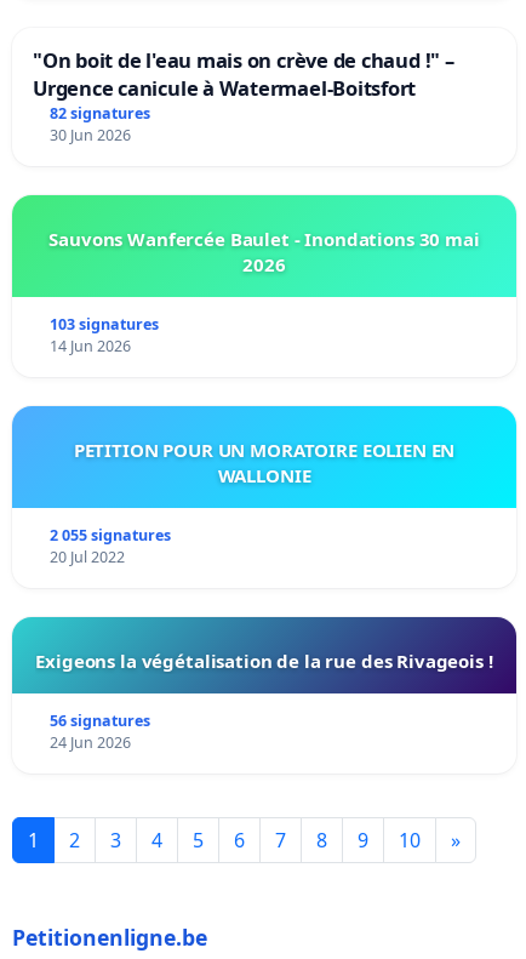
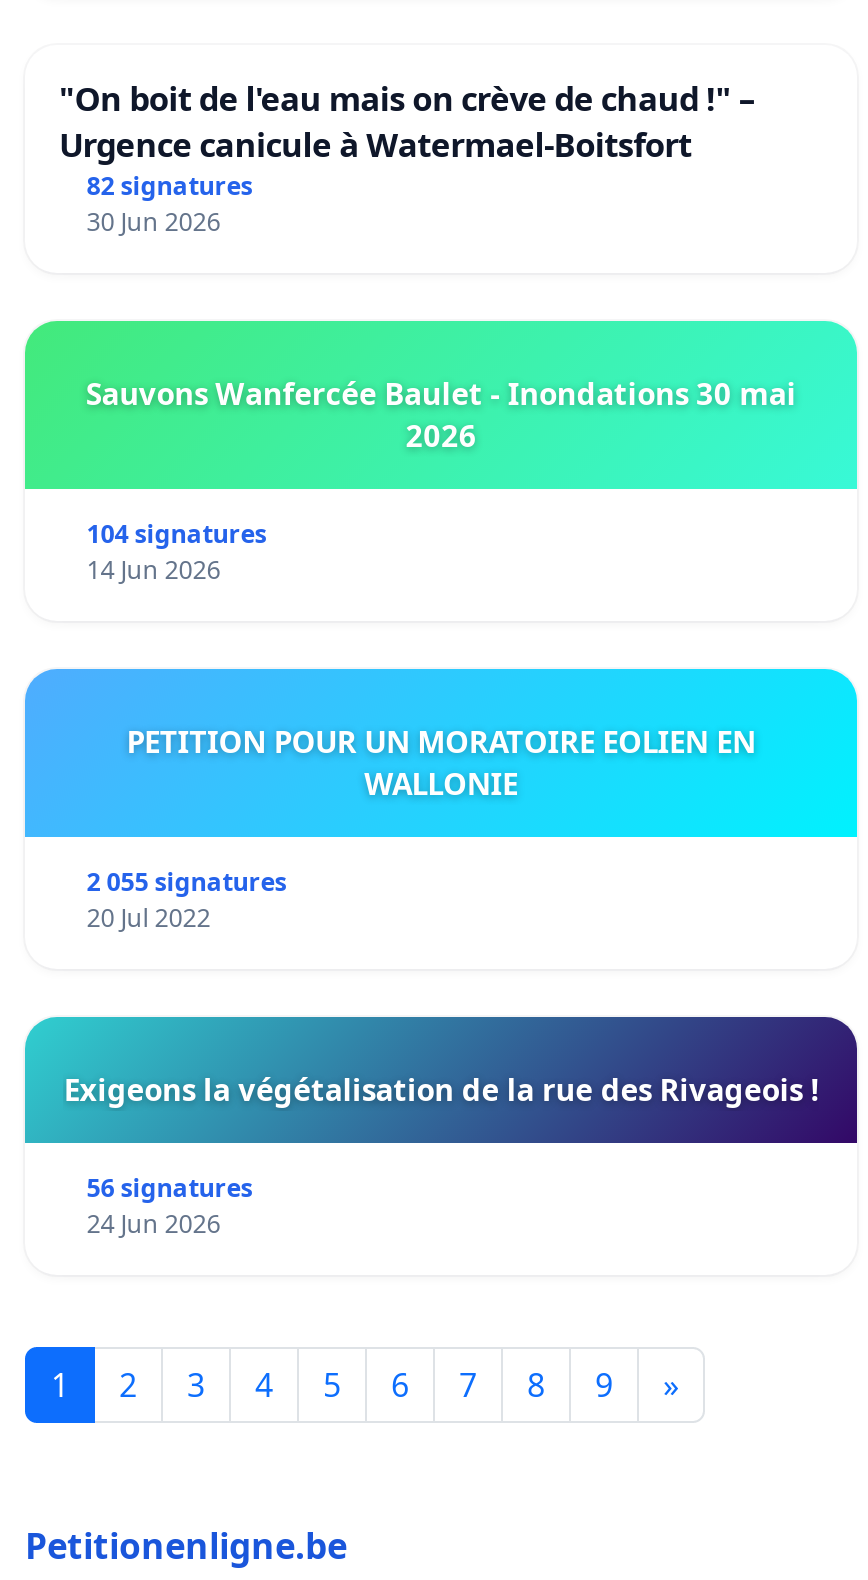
[49,314,159,335] 103 signatures -> [87,517,267,551] 104 signatures
[399,827,421,854] 10 -> none

